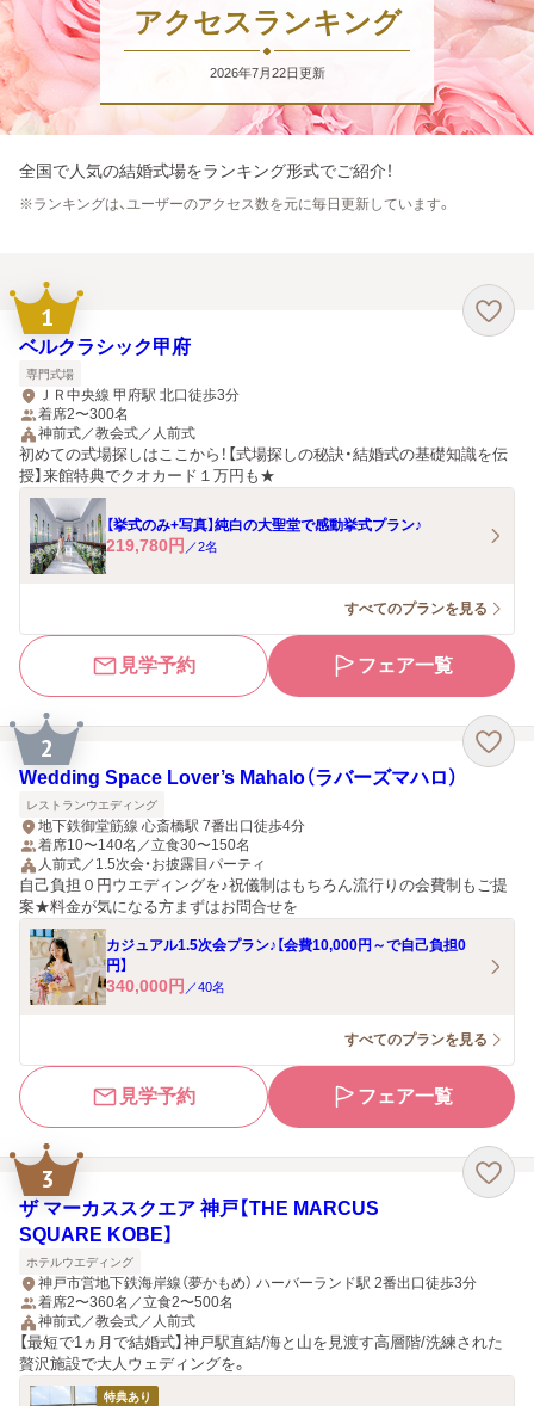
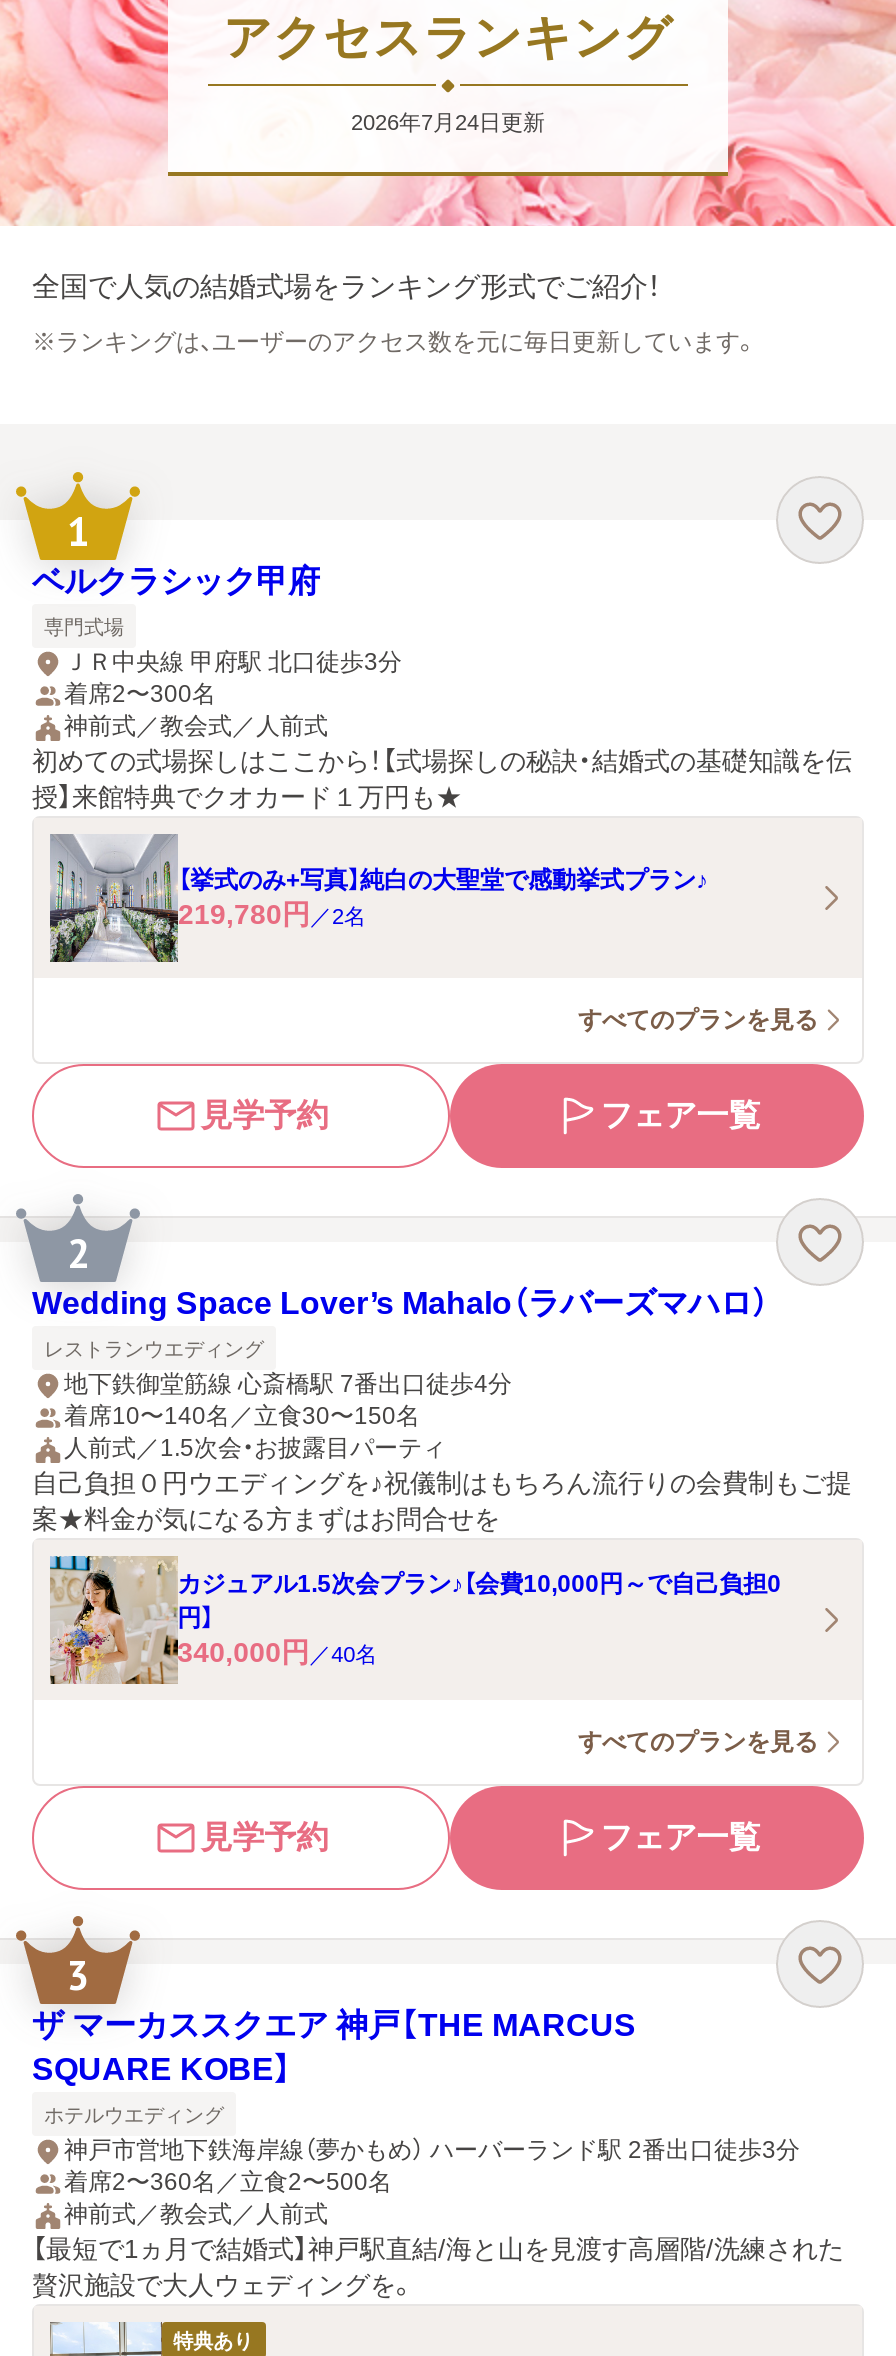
[209,65,325,79] 2026年7月22日更新 -> [351,109,545,133] 2026年7月24日更新

